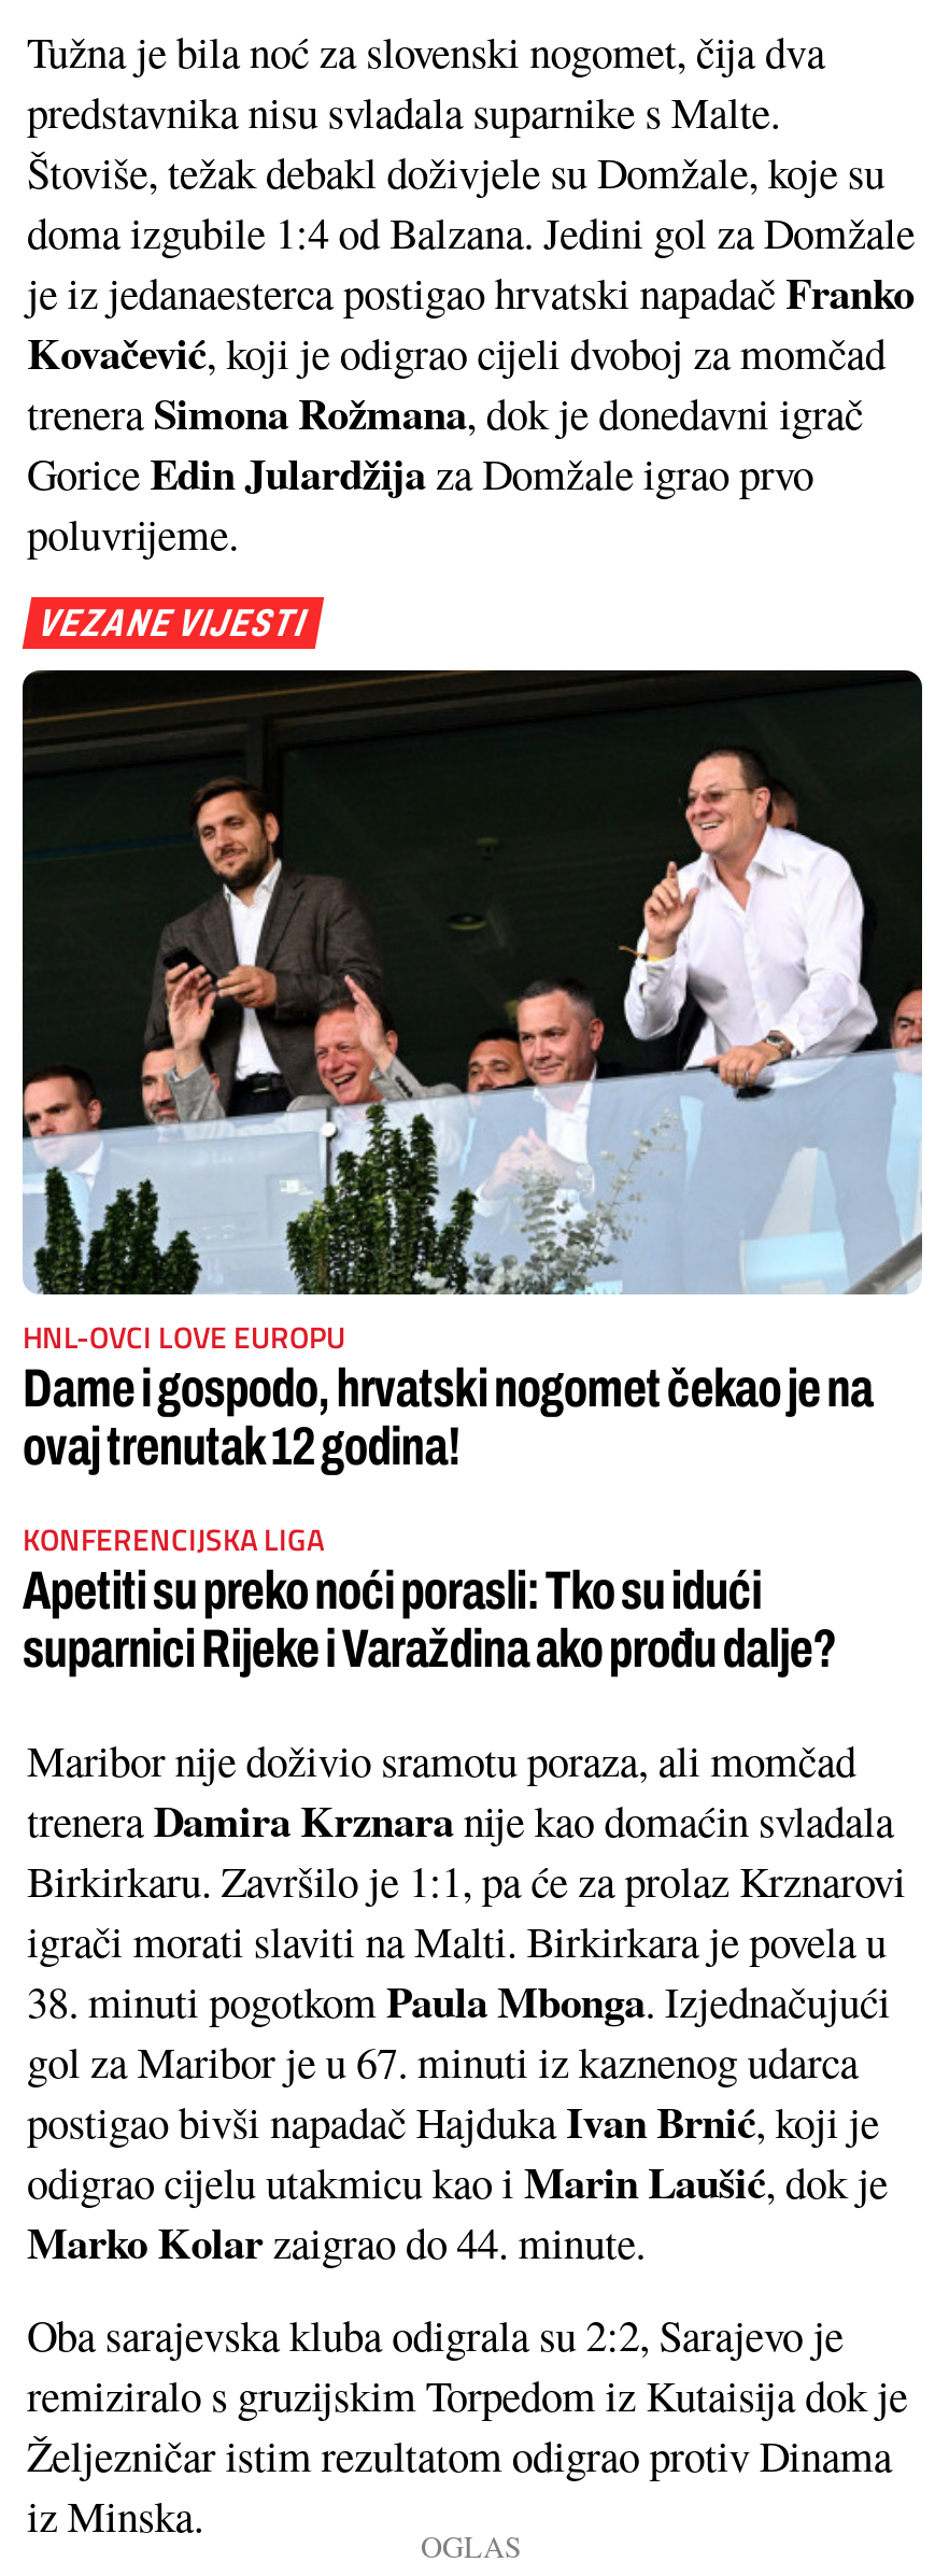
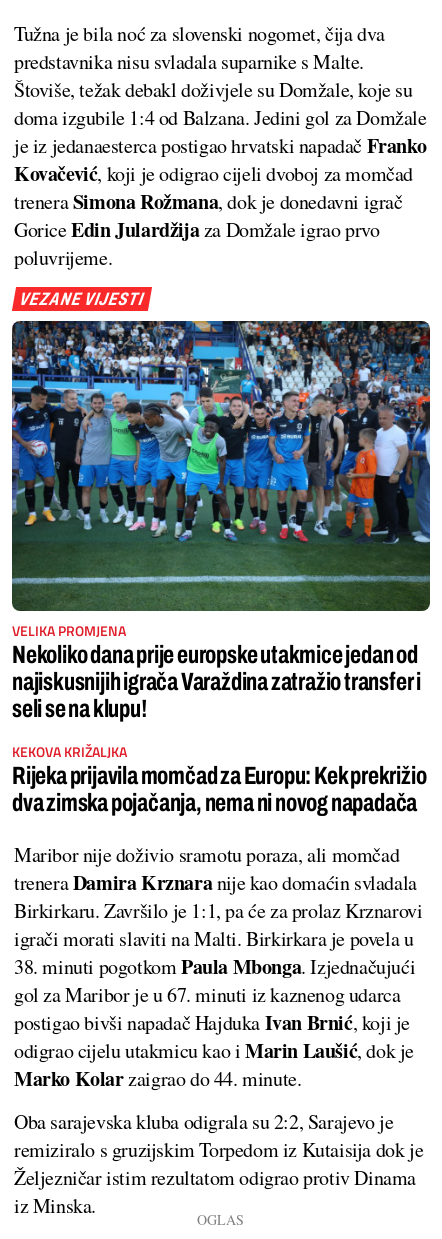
[20,668,924,1474] [image] | HNL-OVCI LOVE EUROPU | Dame i gospodo, hrvatski nogomet čekao je na | ovaj trenutak 12 godina! -> [11,320,431,722] [image] | VELIKA PROMJENA | Nekoliko dana prije europske utakmice jedan od | najiskusnijih igrača Varaždina zatražio transfer i | seli se na klupu!
[23,1515,836,1677] KONFERENCIJSKA LIGA | Apetiti su preko noći porasli: Tko su idući | suparnici Rijeke i Varaždina ako prođu dalje? -> [12,741,426,816] KEKOVA KRIŽALJKA | Rijeka prijavila momčad za Europu: Kek prekrižio | dva zimska pojačanja, nema ni novog napadača

